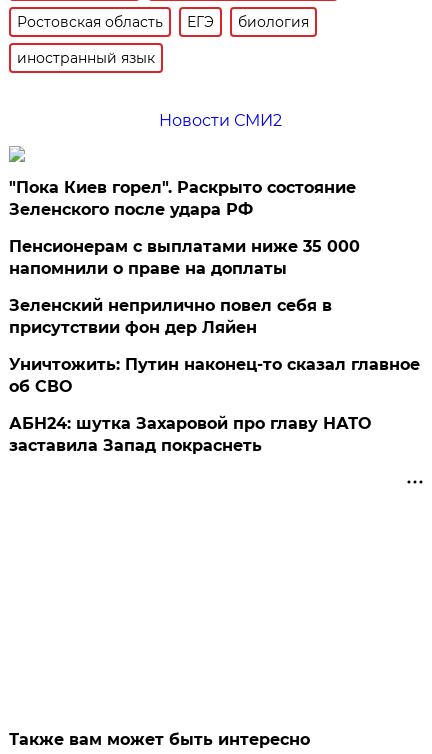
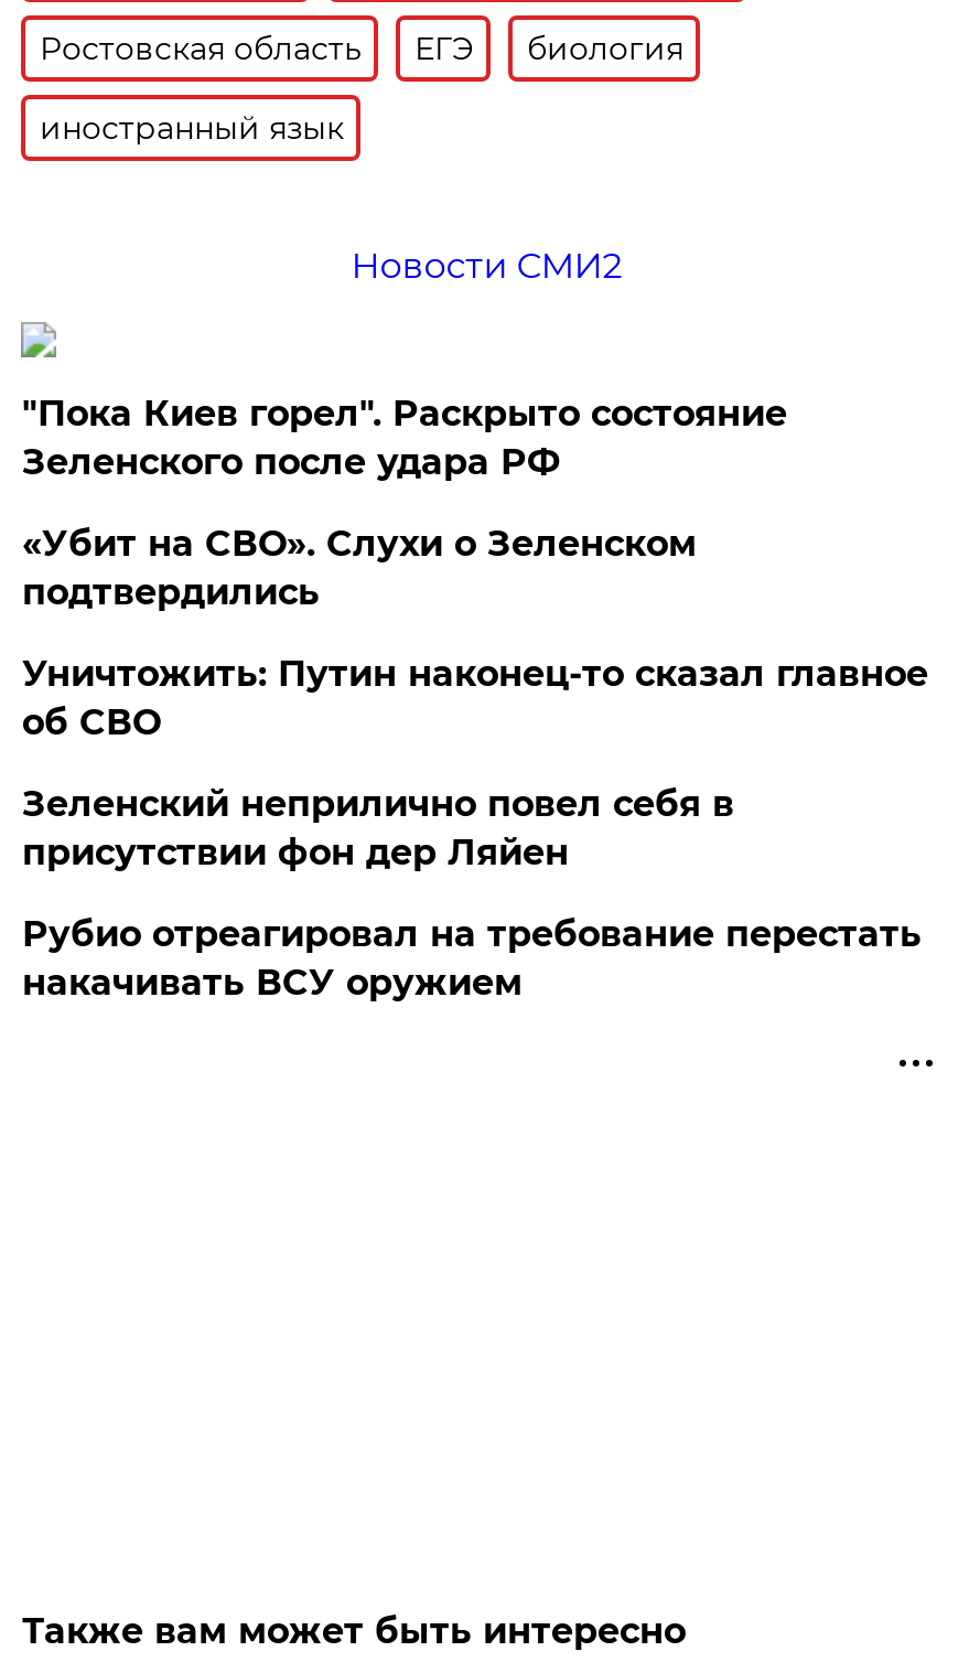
[9,237,360,278] Пенсионерам с выплатами ниже 35 000 | напомнили о праве на доплаты -> [22,523,696,613] «Убит на СВО». Слухи о Зеленском | подтвердились
moved [9,296,332,337] -> [22,783,734,873]: Зеленский неприлично повел cебя в | присутствии фон дер Ляйен
moved [9,355,420,396] -> [22,653,928,743]: Уничтожить: Путин наконец-то сказал главное | об СВО
[9,414,371,455] АБН24: шутка Захаровой про главу НАТО | заставила Запад покраснеть -> [22,913,921,1003] Рубио отреагировал на требование перестать | накачивать ВСУ оружием

